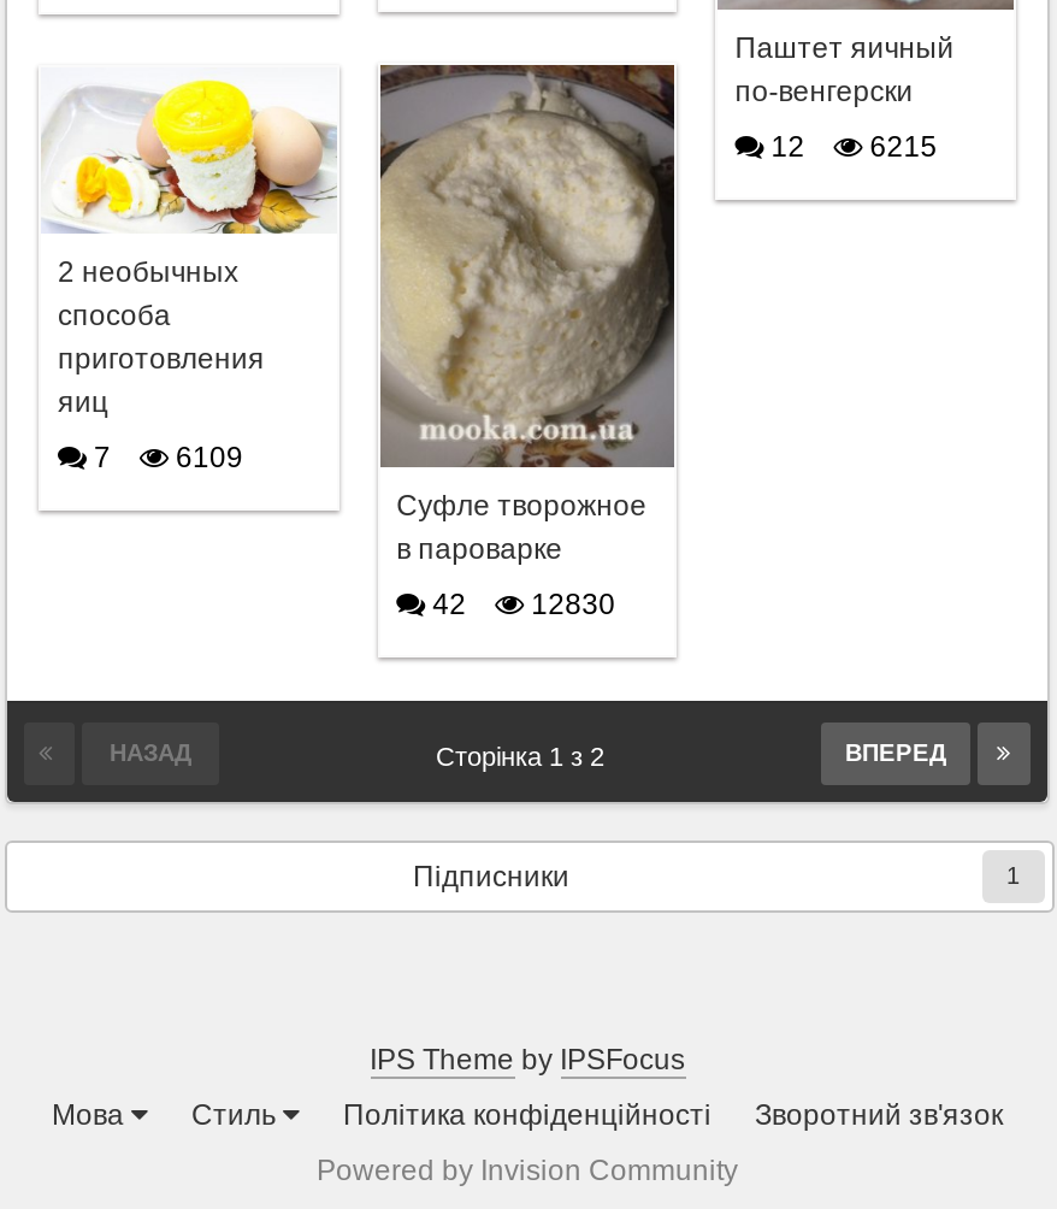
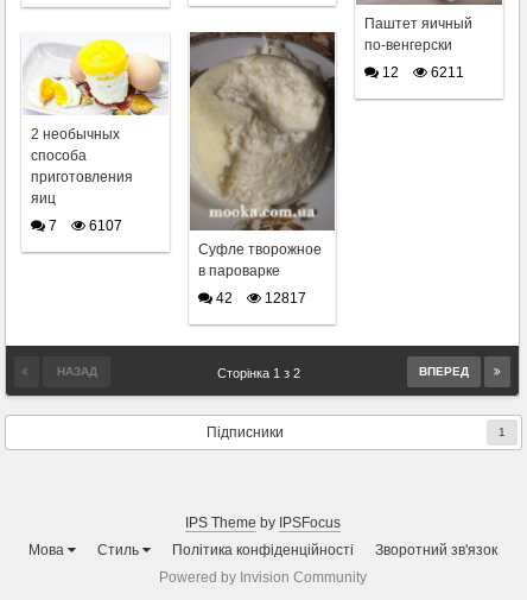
[771,130,937,164] 12 6215 -> [383,64,464,81] 12 6211
[94,442,243,475] 7 6109 -> [49,218,122,235] 7 6107
[432,587,615,621] 42 12830 -> [216,290,306,306] 42 12817

